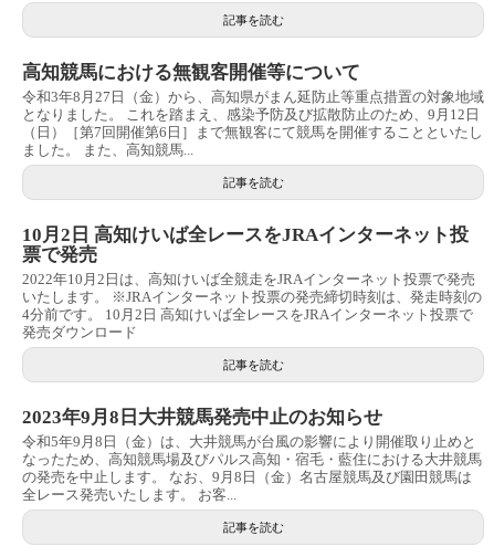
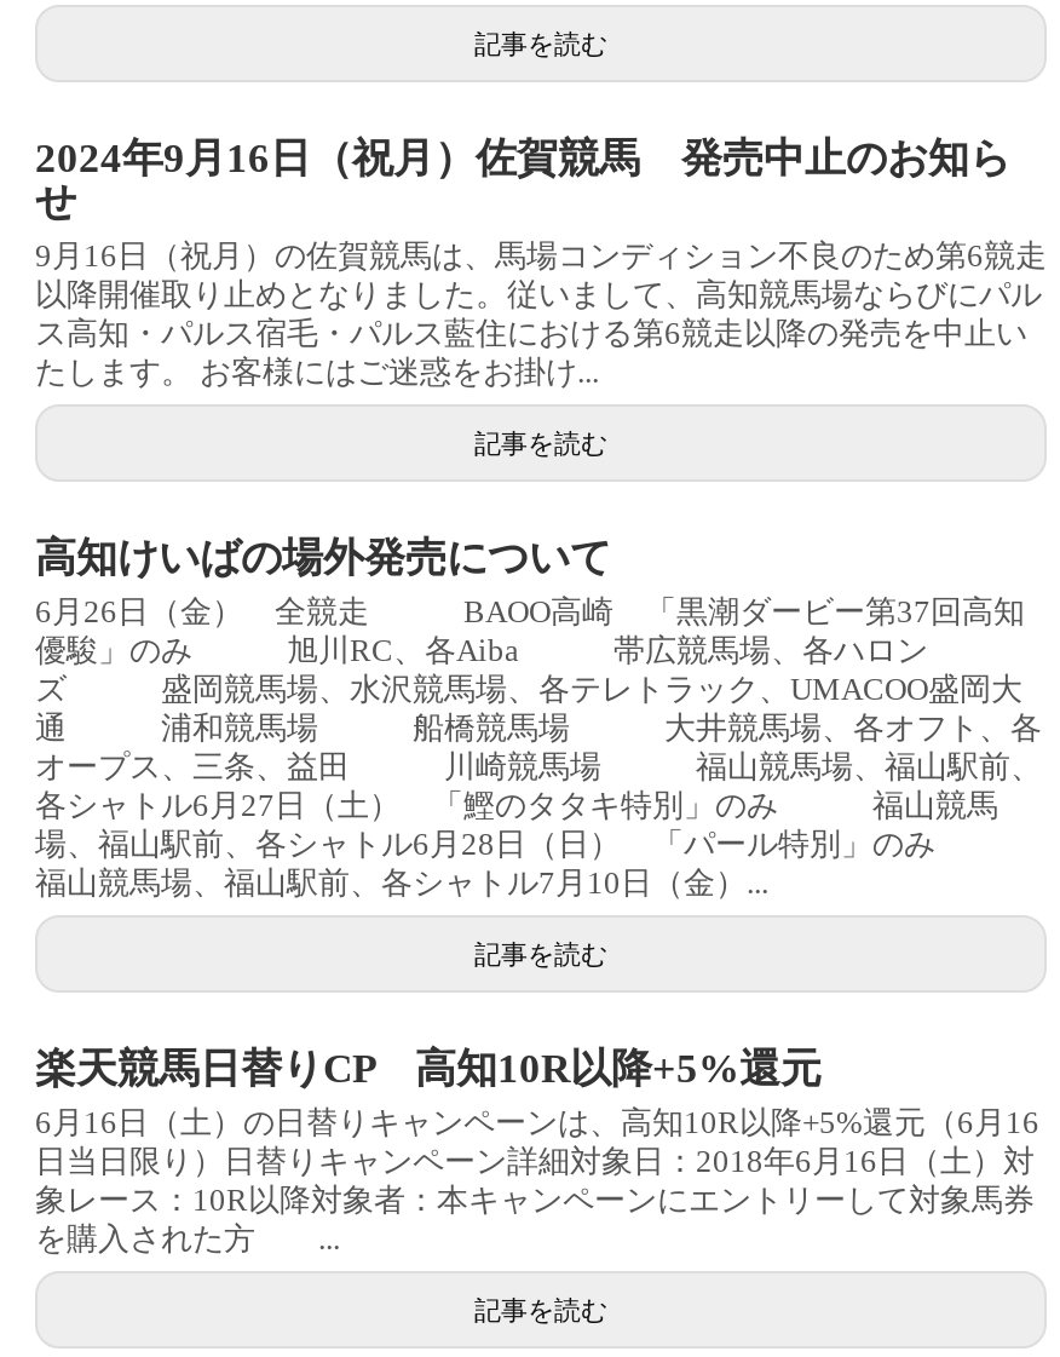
[22,62,484,158] 高知競馬における無観客開催等について | 令和3年8月27日（金）から、高知県がまん延防止等重点措置の対象地域 | となりました。 これを踏まえ、感染予防及び拡散防止のため、9月12日 | （日）［第7回開催第6日］まで無観客にて競馬を開催することといたし | ました。 また、高知競馬... -> [35,135,1047,389] 2024年9月16日（祝月）佐賀競馬 発売中止のお知ら | せ | 9月16日（祝月）の佐賀競馬は、馬場コンディション不良のため第6競走 | 以降開催取り止めとなりました。従いまして、高知競馬場ならびにパル | ス高知・パルス宿毛・パルス藍住における第6競走以降の発売を中止い | たします。 お客様にはご迷惑をお掛け...
[22,224,482,340] 10月2日 高知けいば全レースをJRAインターネット投 | 票で発売 | 2022年10月2日は、高知けいば全競走をJRAインターネット投票で発売 | いたします。 ※JRAインターネット投票の発売締切時刻は、発走時刻の | 4分前です。 10月2日 高知けいば全レースをJRAインターネット投票で | 発売ダウンロード -> [35,535,1042,900] 高知けいばの場外発売について | 6月26日（金） 全競走 BAOO高崎 「黒潮ダービー第37回高知 | 優駿」のみ 旭川RC、各Aiba 帯広競馬場、各ハロン | ズ 盛岡競馬場、水沢競馬場、各テレトラック、UMACOO盛岡大 | 通 浦和競馬場 船橋競馬場 大井競馬場、各オフト、各 | オープス、三条、益田 川崎競馬場 福山競馬場、福山駅前、 | 各シャトル6月27日（土） 「鰹のタタキ特別」のみ 福山競馬 | 場、福山駅前、各シャトル6月28日（日） 「パール特別」のみ | 福山競馬場、福山駅前、各シャトル7月10日（金）...
[22,406,482,503] 2023年9月8日大井競馬発売中止のお知らせ | 令和5年9月8日（金）は、大井競馬が台風の影響により開催取り止めと | なったため、高知競馬場及びパルス高知・宿毛・藍住における大井競馬 | の発売を中止します。 なお、9月8日（金）名古屋競馬及び園田競馬は | 全レース発売いたします。 お客... -> [35,1045,1039,1256] 楽天競馬日替りCP 高知10R以降+5%還元 | 6月16日（土）の日替りキャンペーンは、高知10R以降+5%還元（6月16 | 日当日限り）日替りキャンペーン詳細対象日：2018年6月16日（土）対 | 象レース：10R以降対象者：本キャンペーンにエントリーして対象馬券 | を購入された方 ...

